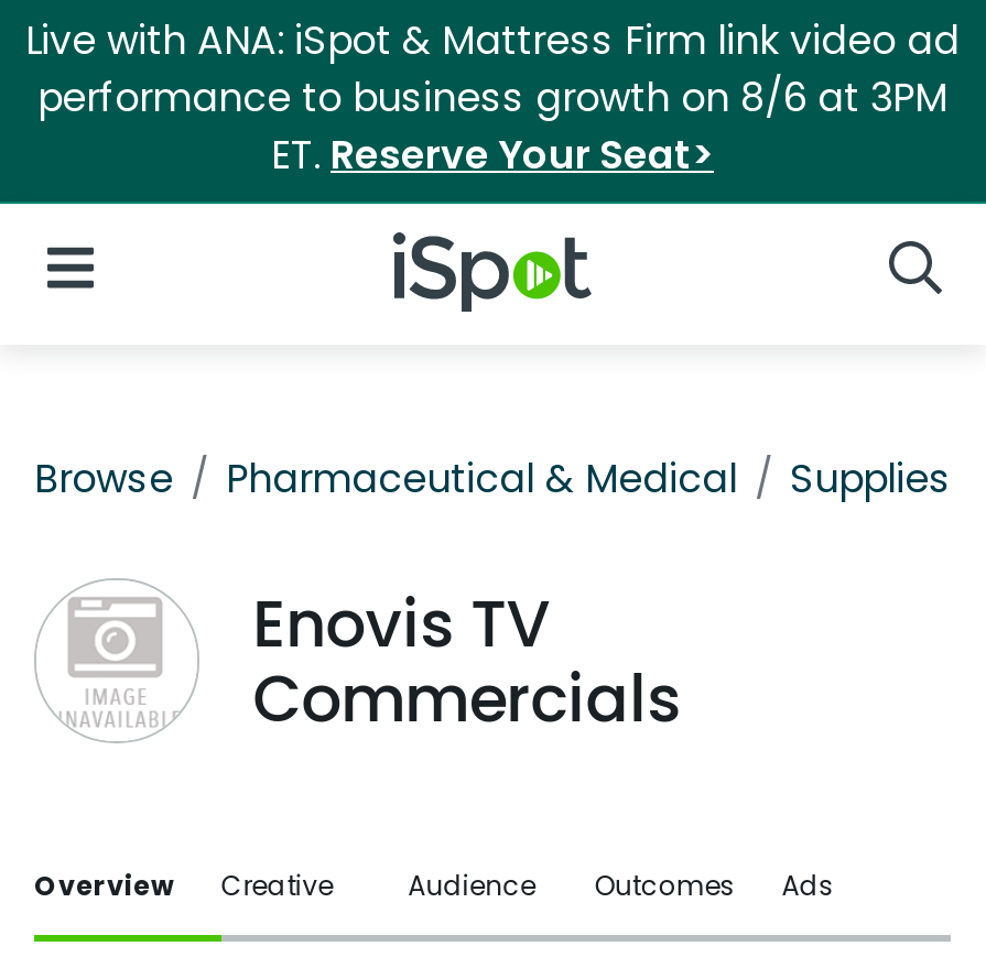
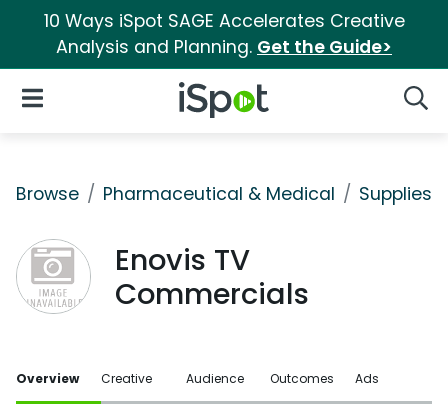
[25,14,960,182] Live with ANA: iSpot & Mattress Firm link video ad | performance to business growth on 8/6 at 3PM | ET. Reserve Your Seat> -> [43,9,404,59] 10 Ways iSpot SAGE Accelerates Creative | Analysis and Planning. Get the Guide>

